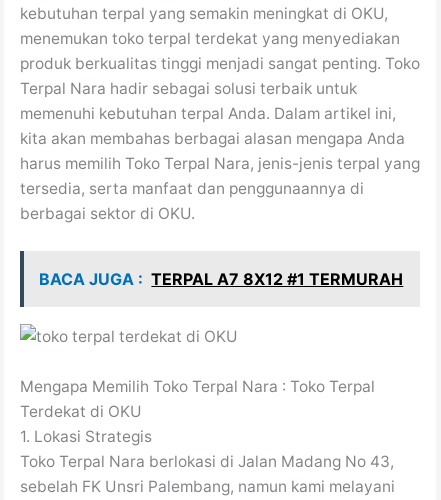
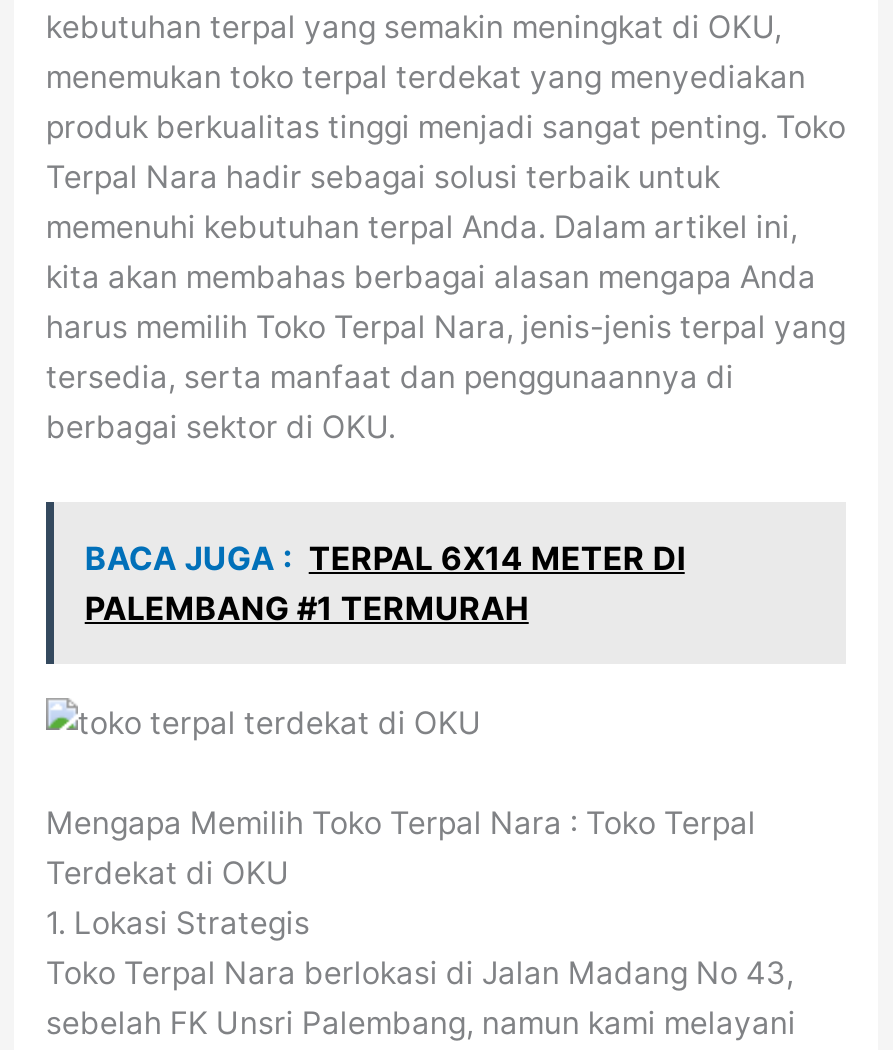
[39,269,403,289] BACA JUGA : TERPAL A7 8X12 #1 TERMURAH -> [85,537,685,627] BACA JUGA : TERPAL 6X14 METER DI | PALEMBANG #1 TERMURAH

